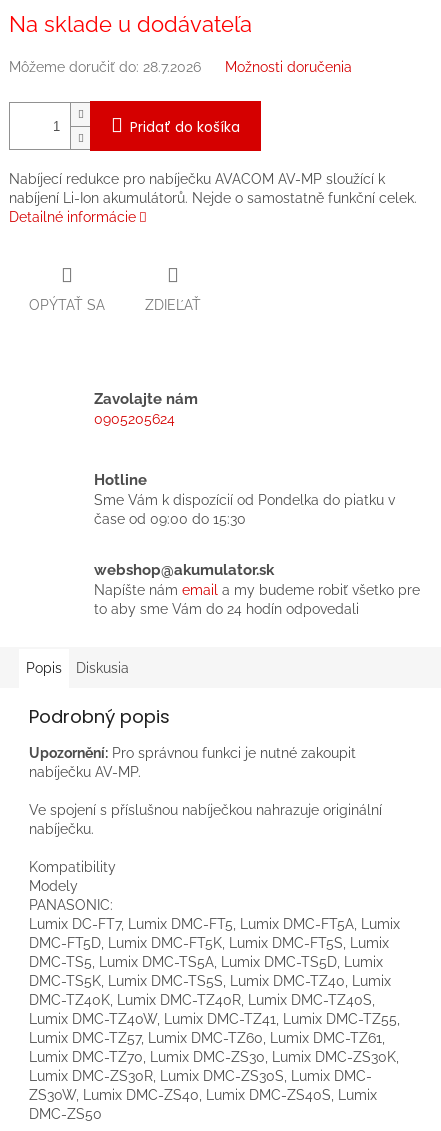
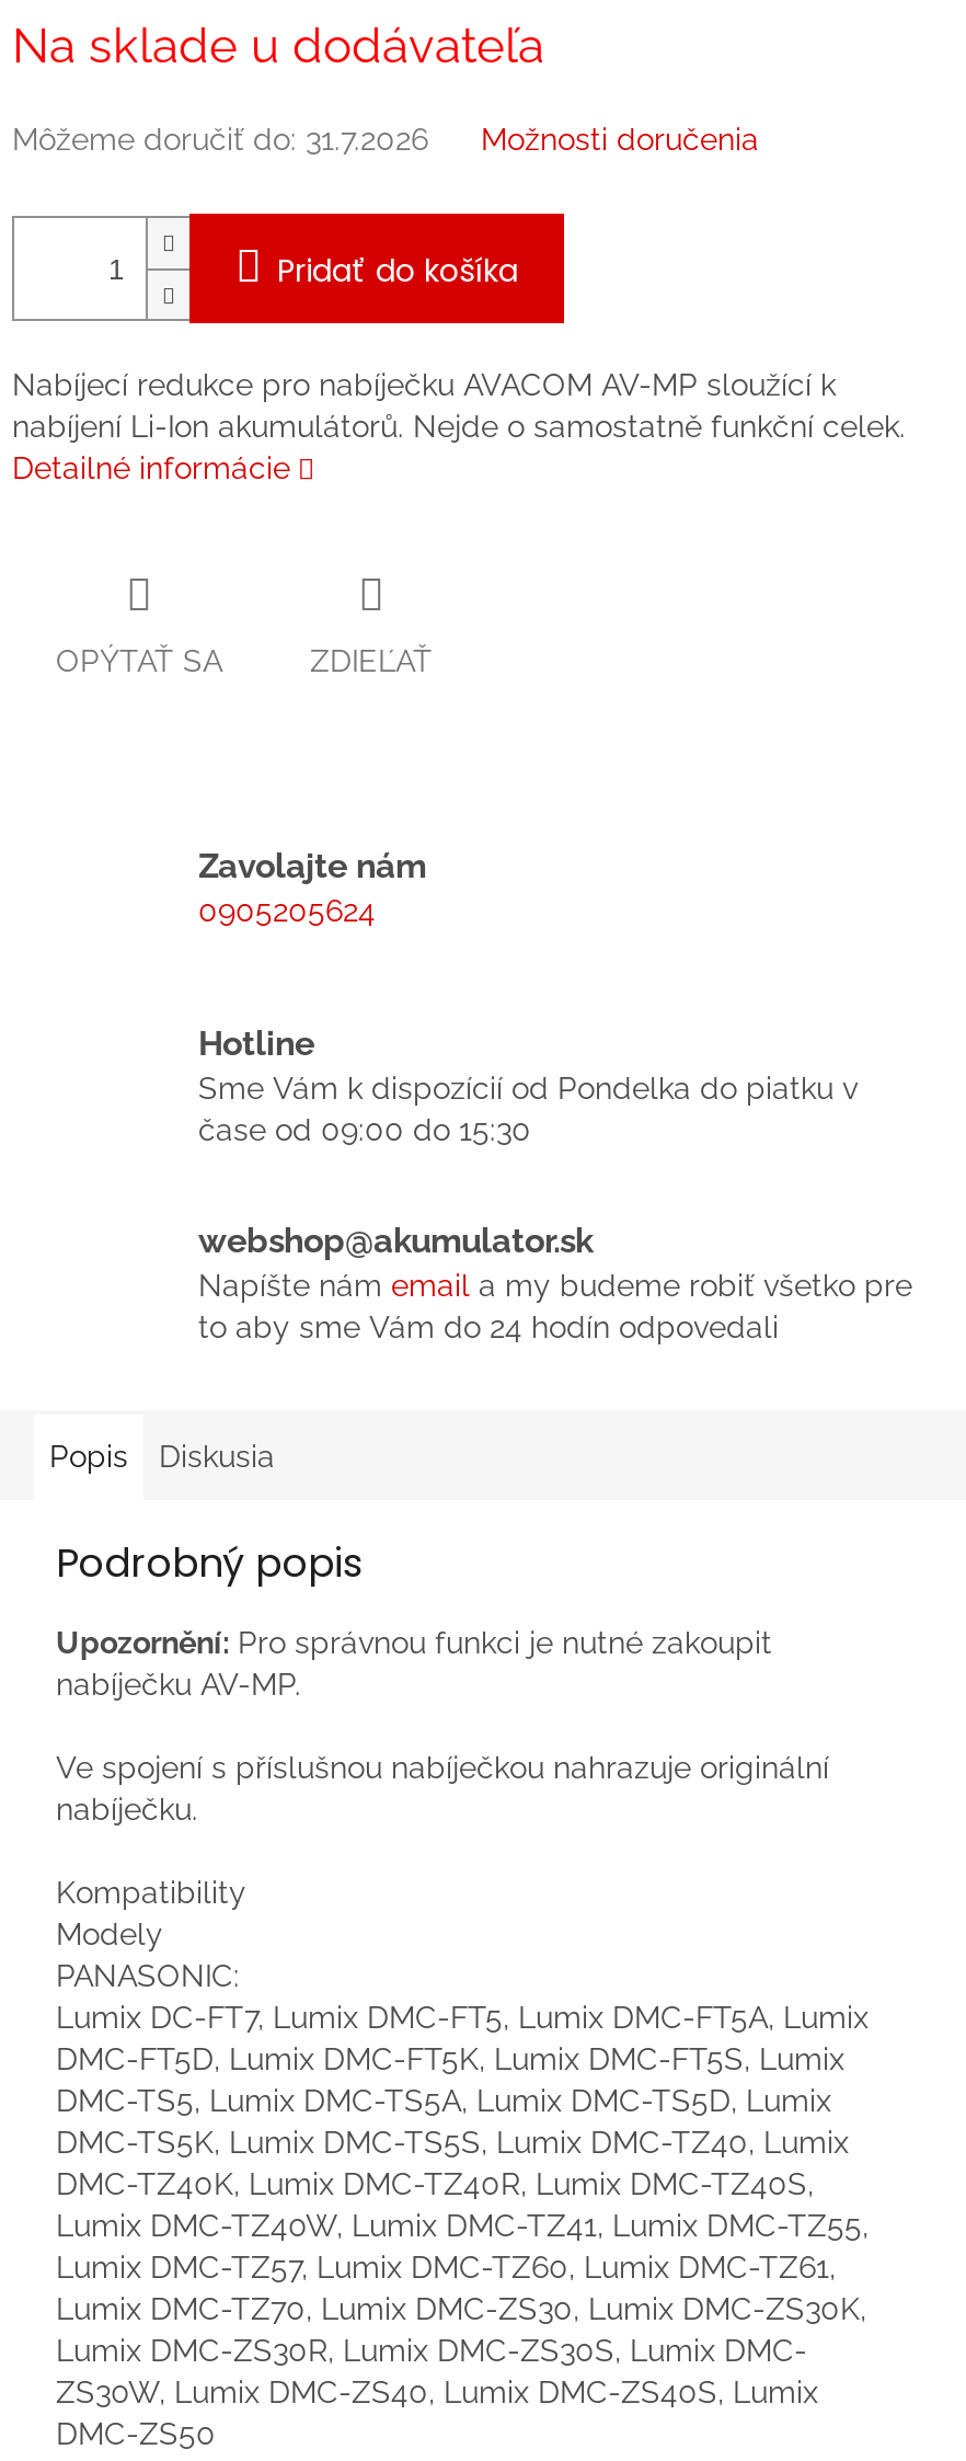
[9,59,201,75] Môžeme doručiť do: 28.7.2026 -> [12,123,428,158] Môžeme doručiť do: 31.7.2026

